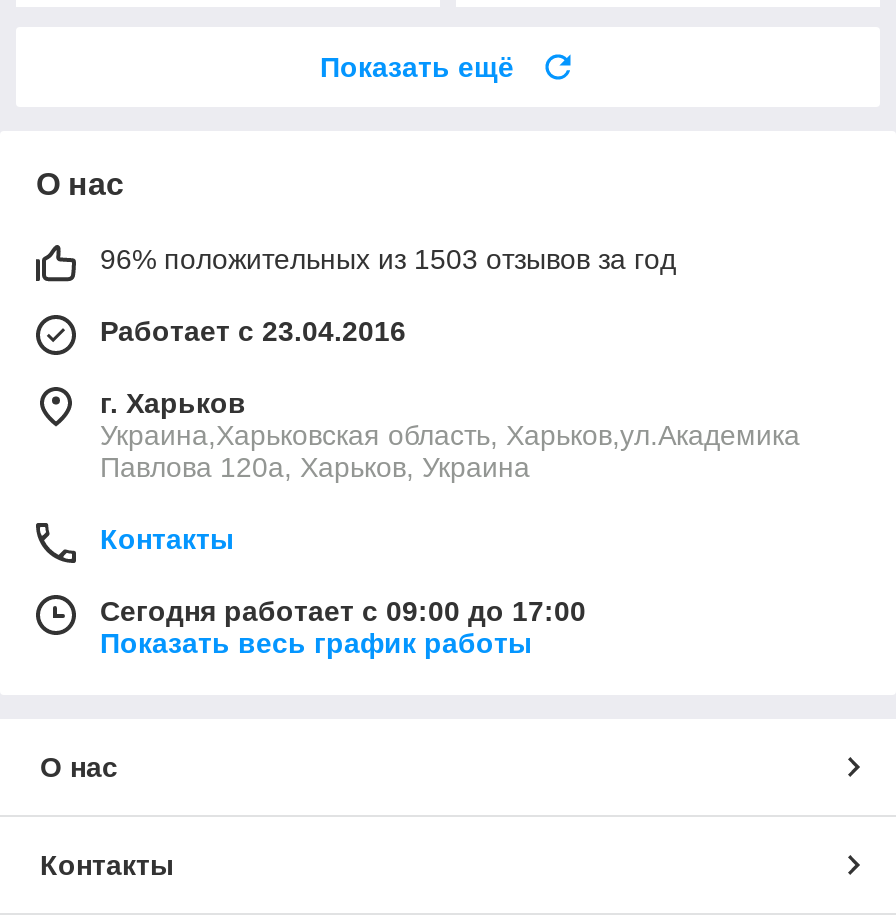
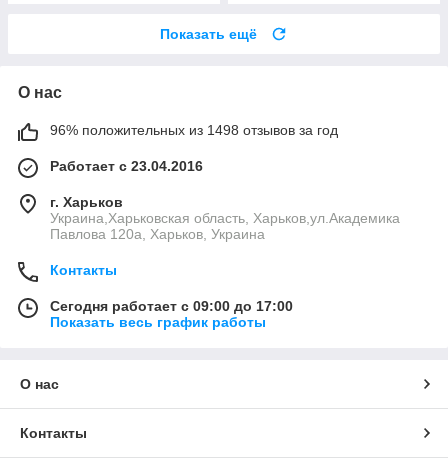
[100,243,676,275] 96% положительных из 1503 отзывов за год -> [50,122,338,138] 96% положительных из 1498 отзывов за год

